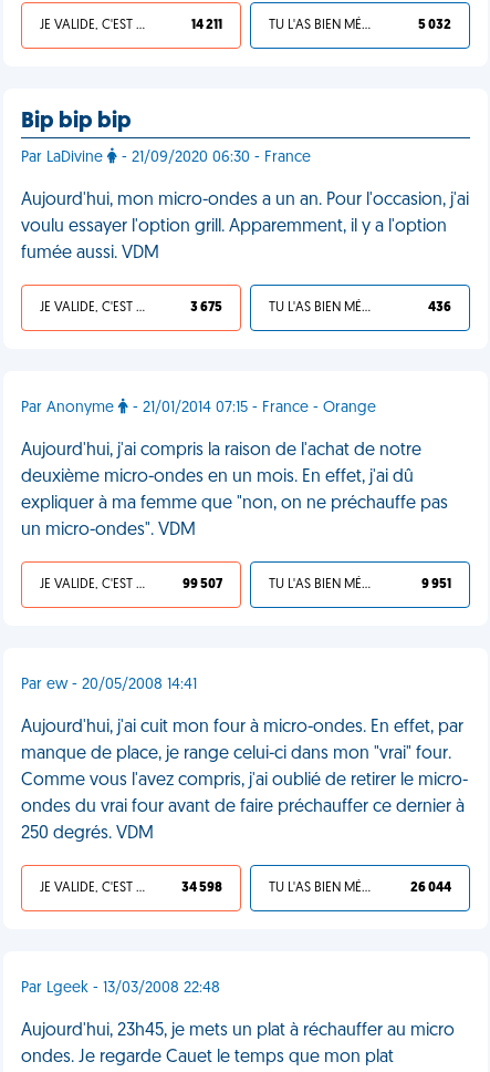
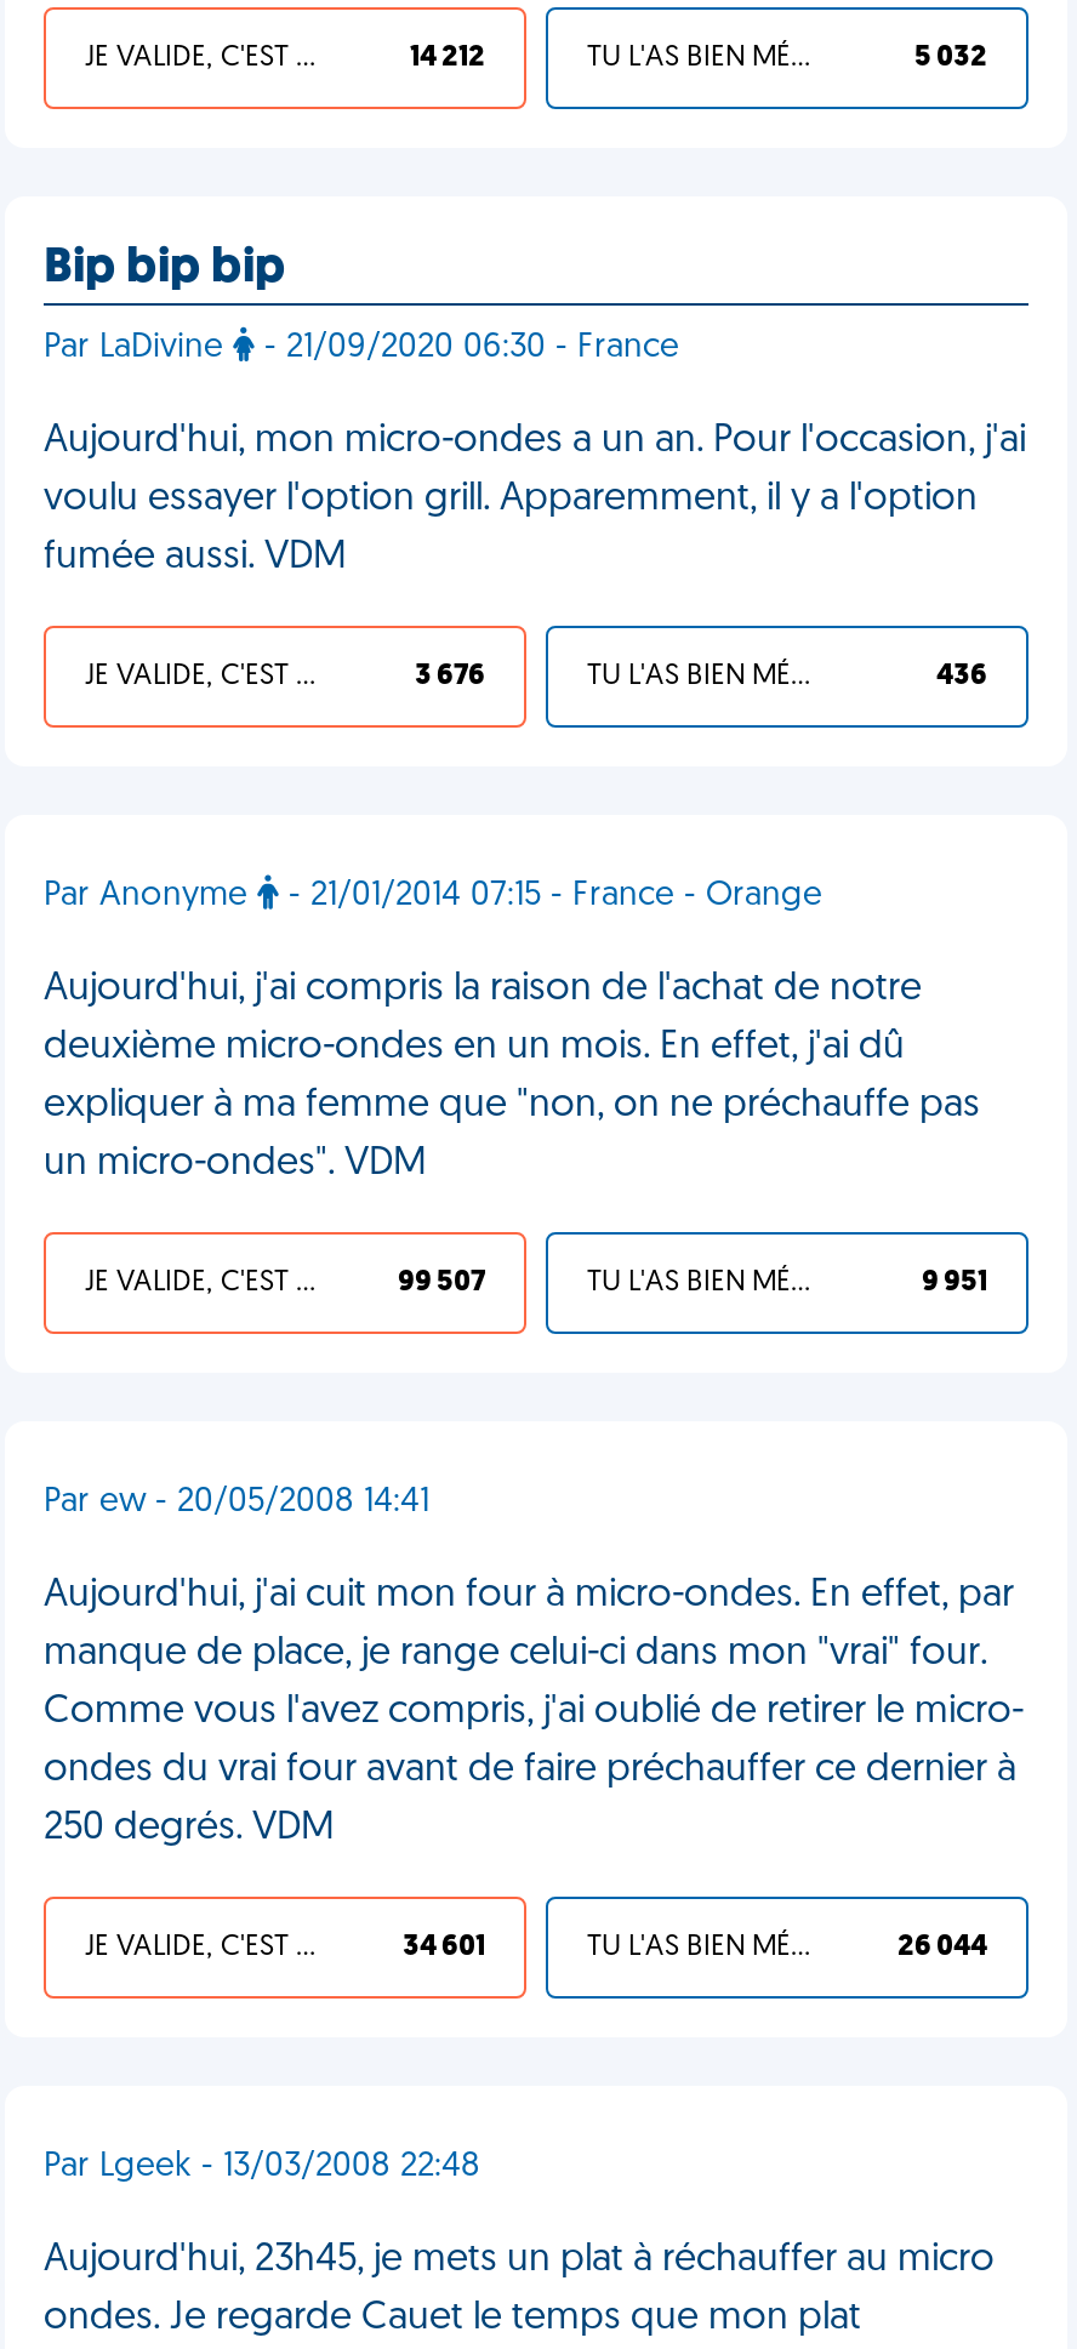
[191,19,222,32] 14 211 -> [410,44,485,73] 14 212
[190,301,222,315] 3 675 -> [415,662,485,691] 3 676
[181,882,222,895] 34 598 -> [403,1933,485,1962] 34 601

